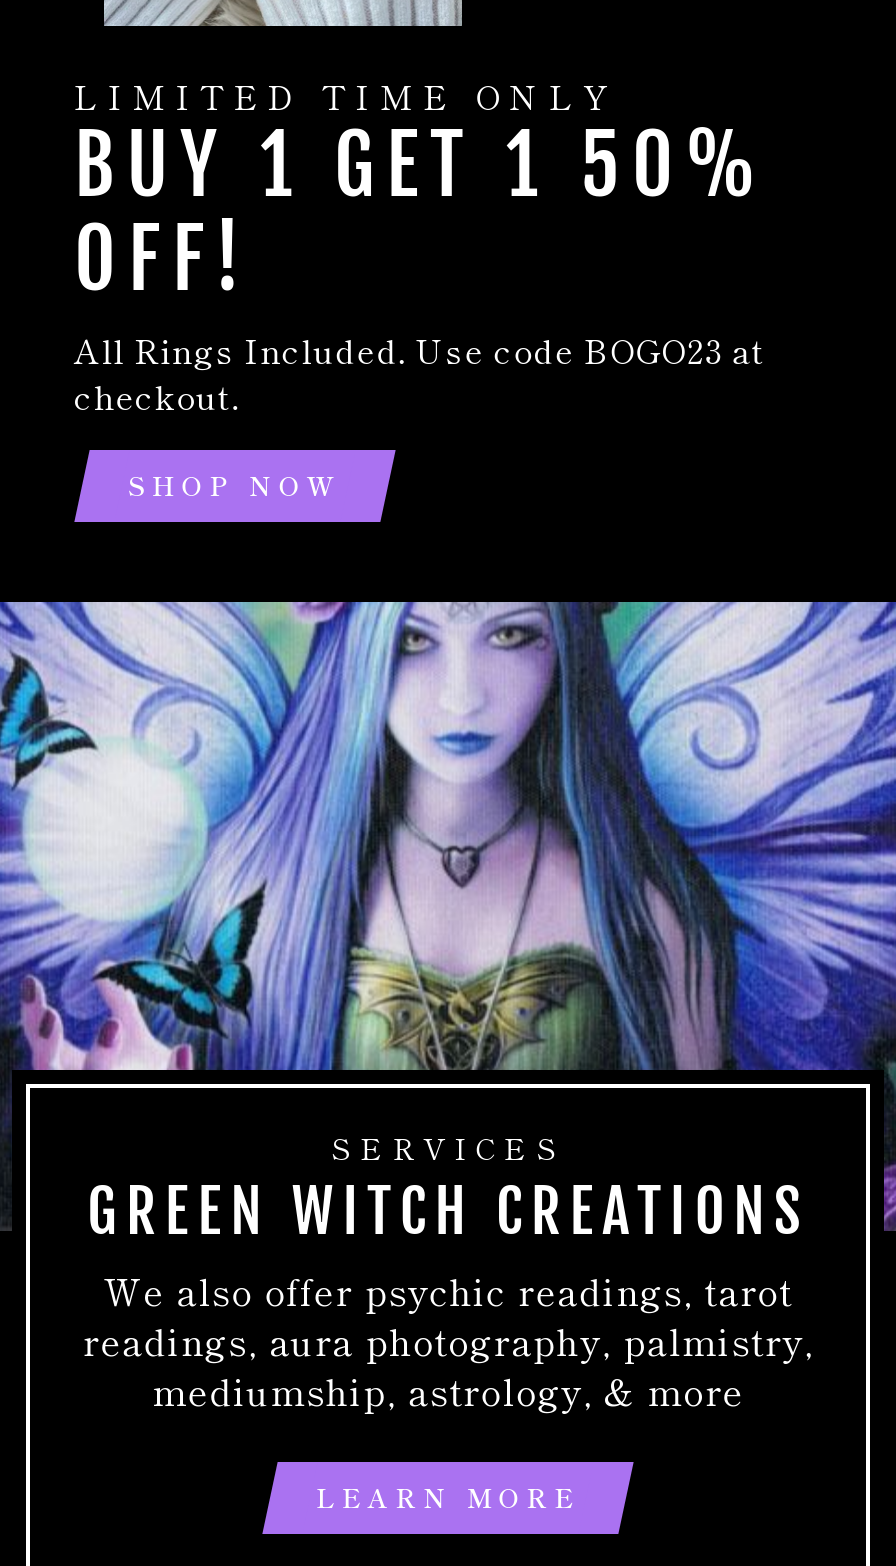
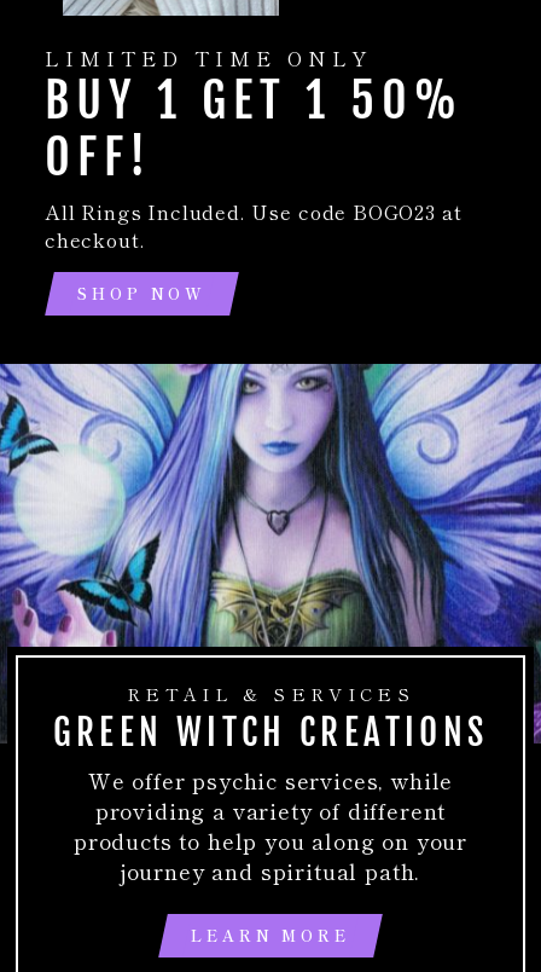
[331,1126,565,1168] SERVICES -> [127,681,414,706] RETAIL & SERVICES
[83,1264,813,1416] We also offer psychic readings, tarot | readings, aura photography, palmistry, | mediumship, astrology, & more -> [74,764,467,886] We offer psychic services, while | providing a variety of different | products to help you along on your | journey and spiritual path.

